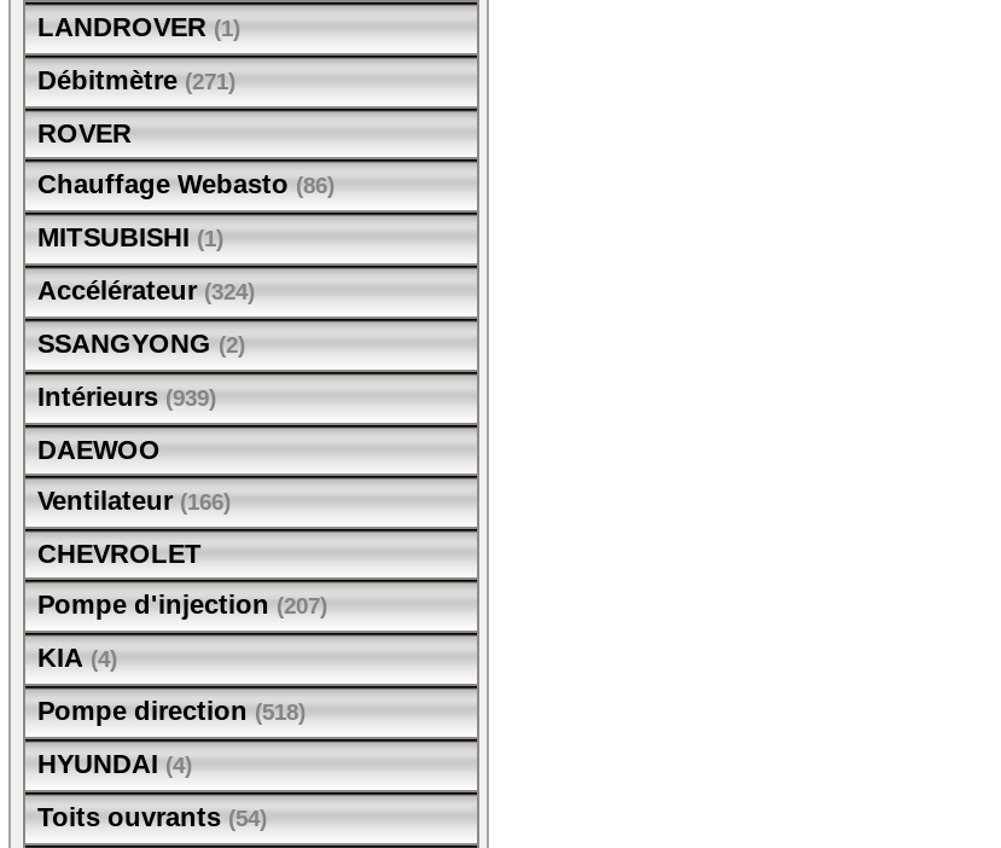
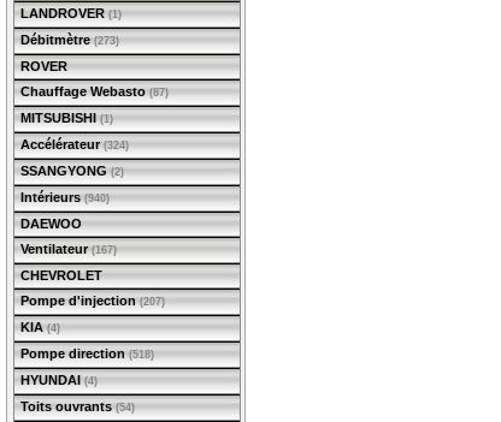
[37,65,235,94] Débitmètre (271) -> [20,32,119,47] Débitmètre (273)
[37,169,334,198] Chauffage Webasto (86) -> [20,84,169,99] Chauffage Webasto (87)
[37,382,216,411] Intérieurs (939) -> [20,190,110,204] Intérieurs (940)
[37,486,231,515] Ventilateur (166) -> [20,242,117,256] Ventilateur (167)

